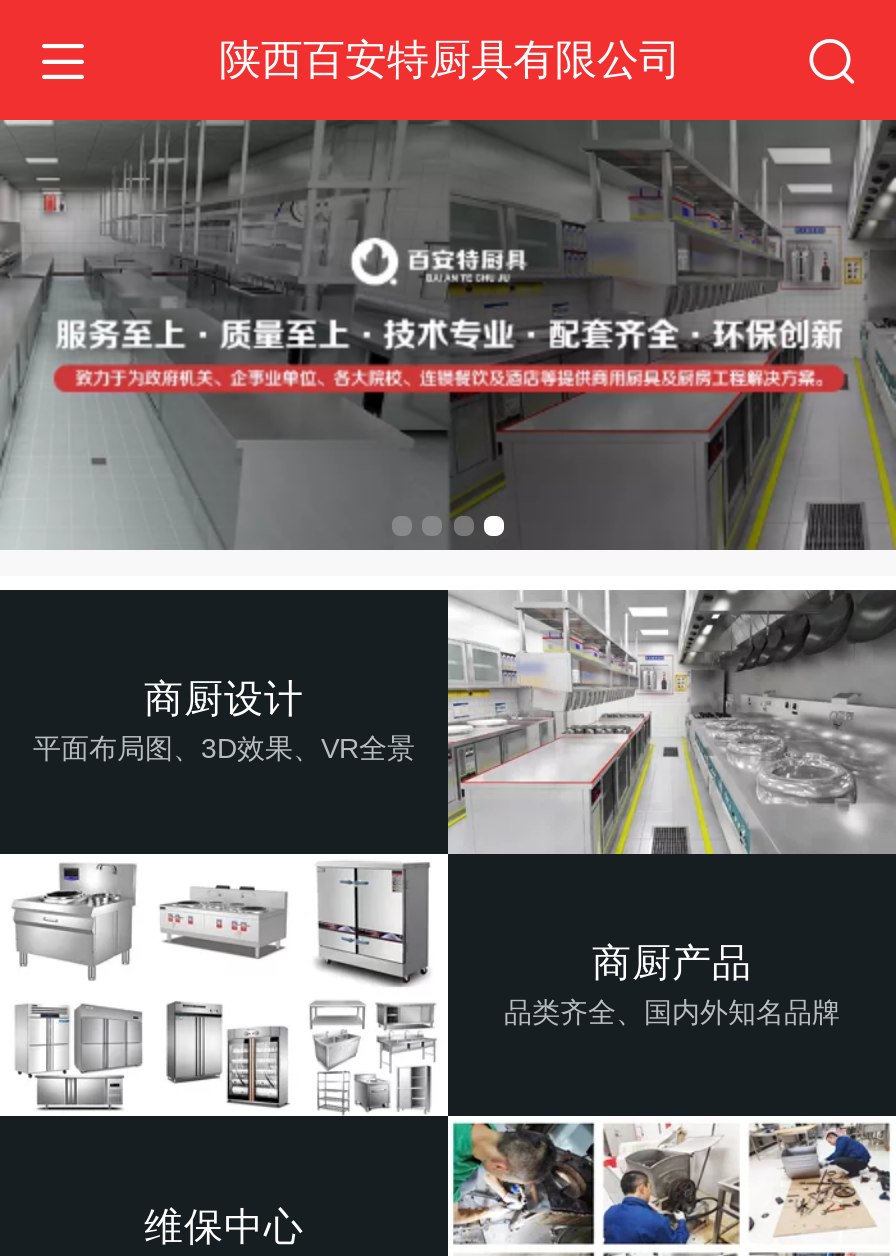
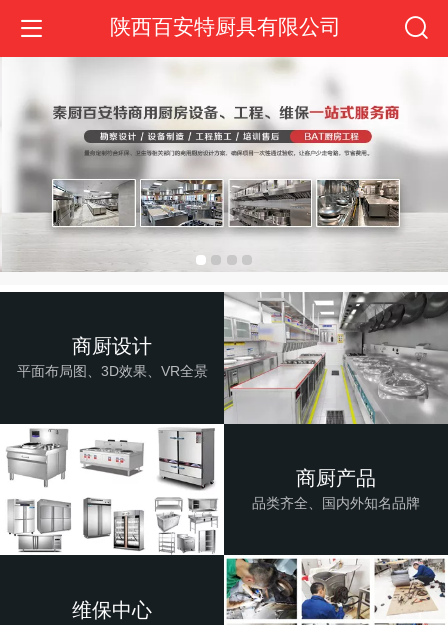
[6,118,890,552] [image] -> [3,56,445,272] [image]

